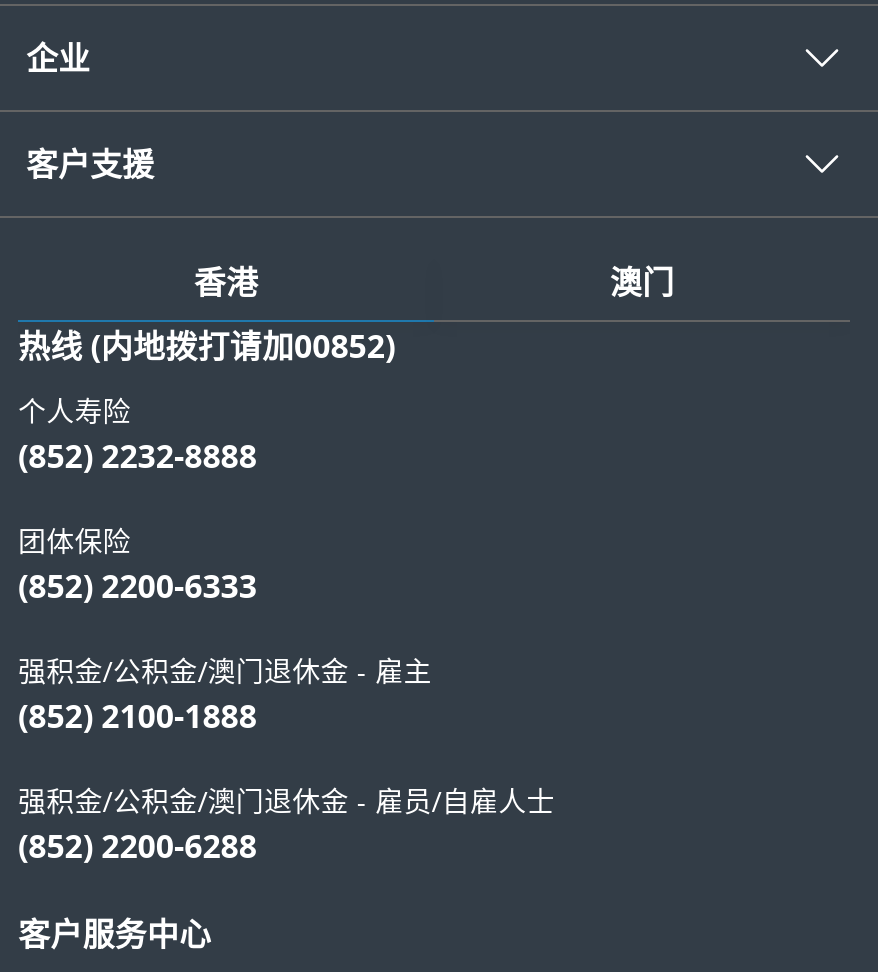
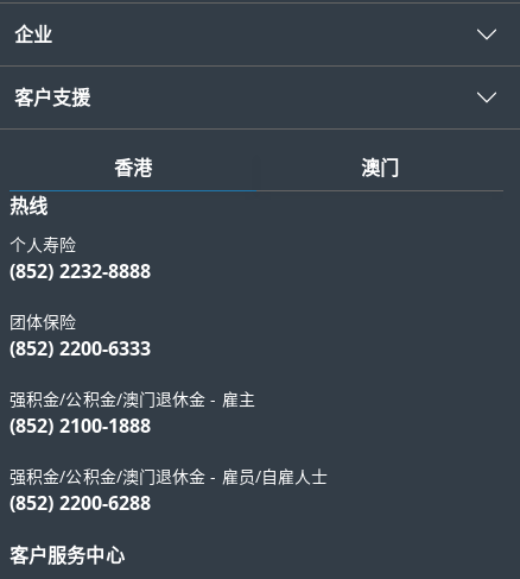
[18,324,395,368] 热线 (内地拨打请加00852) -> [9,193,48,219] 热线

